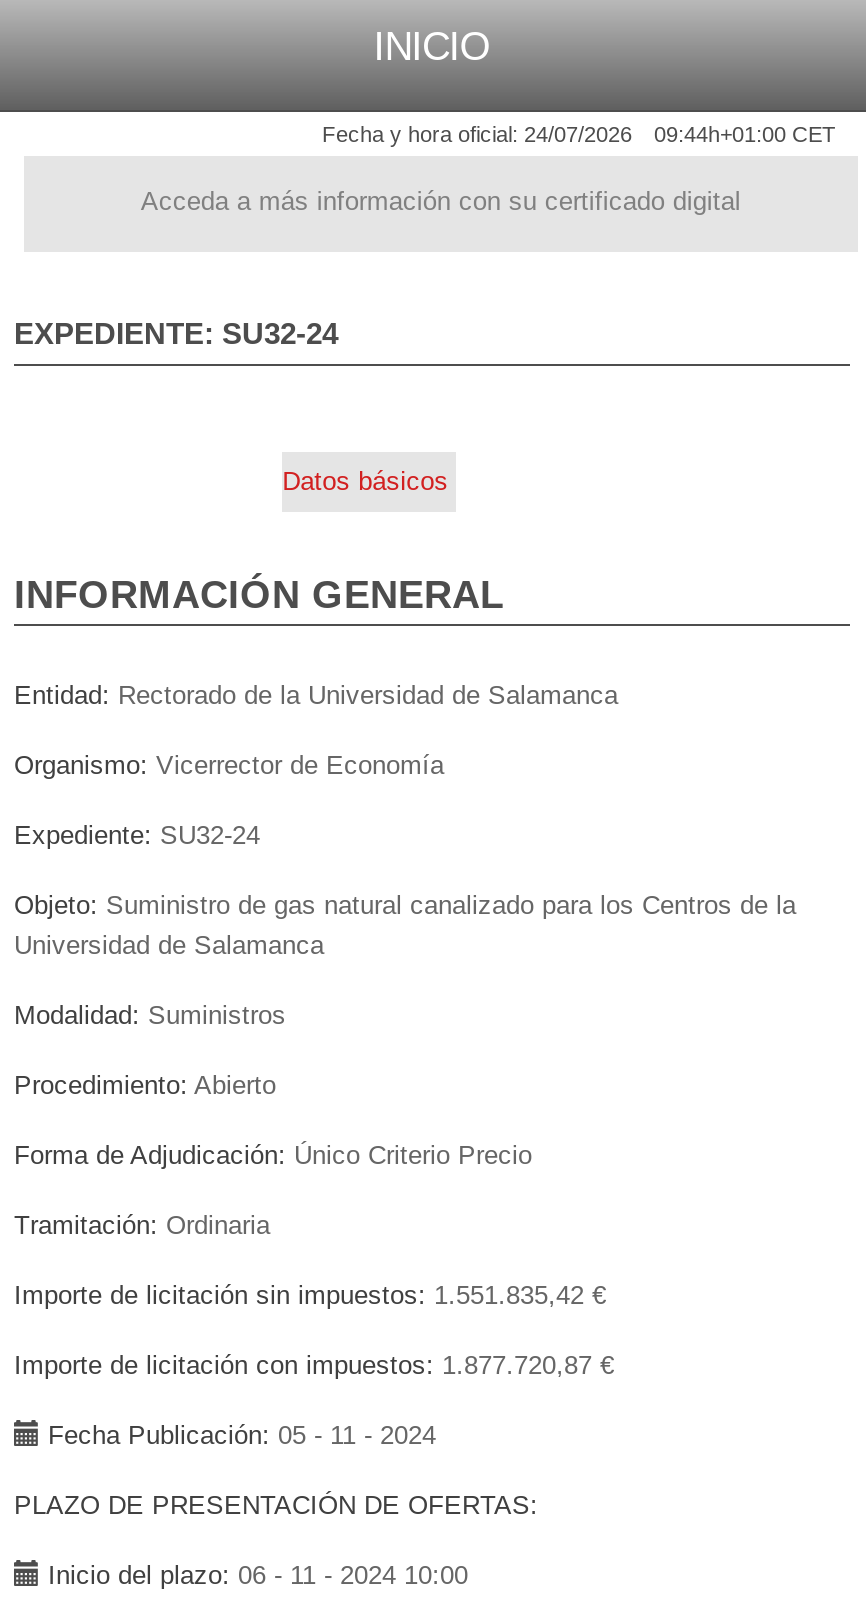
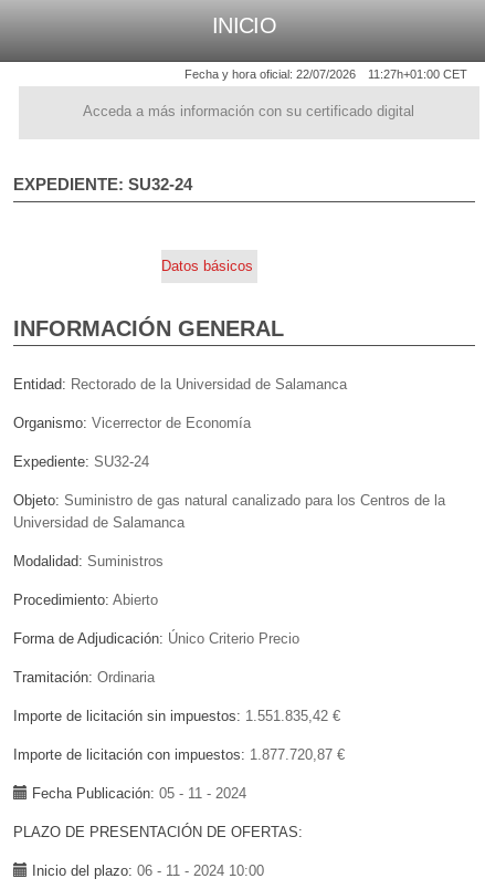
[322,123,632,147] Fecha y hora oficial: 24/07/2026 -> [184,68,356,81] Fecha y hora oficial: 22/07/2026
[654,123,836,147] 09:44h+01:00 CET -> [368,68,467,81] 11:27h+01:00 CET

